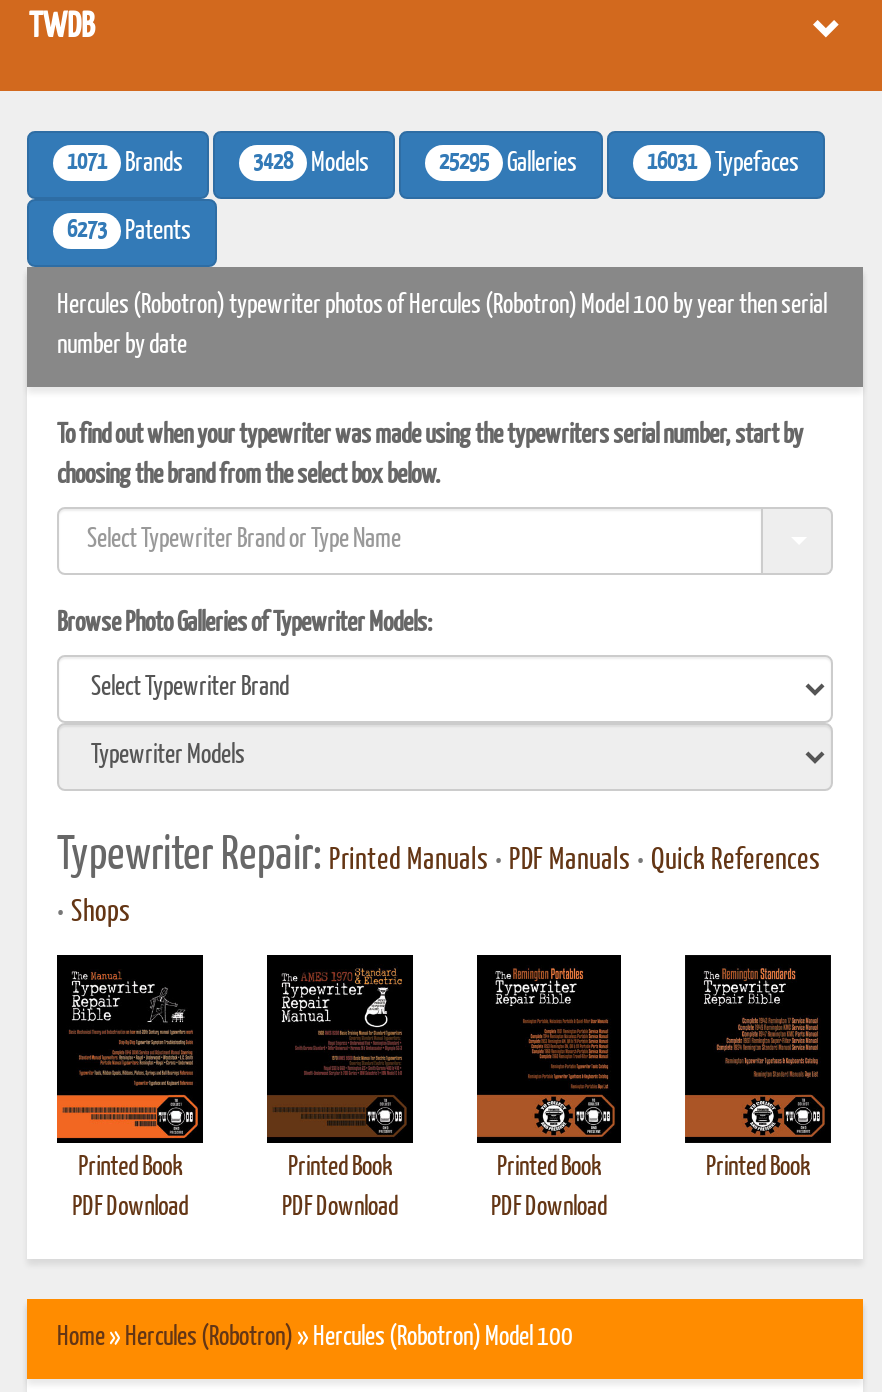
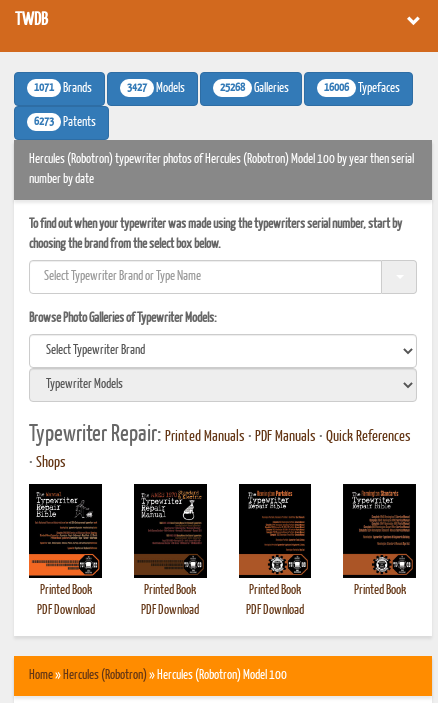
[253,150,369,177] 3428 Models -> [127,81,185,95] 3427 Models
[439,150,577,177] 25295 Galleries -> [220,81,289,95] 25268 Galleries
[647,150,799,177] 16031 Typefaces -> [324,81,400,95] 16006 Typefaces

